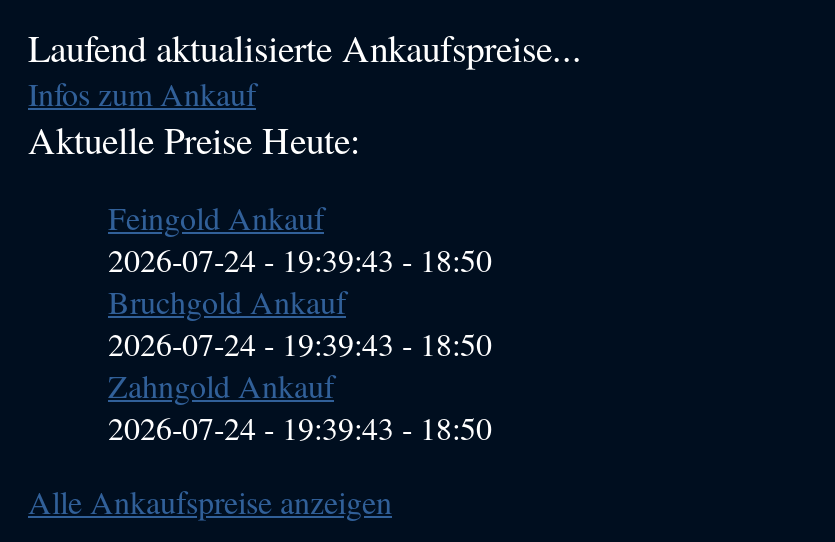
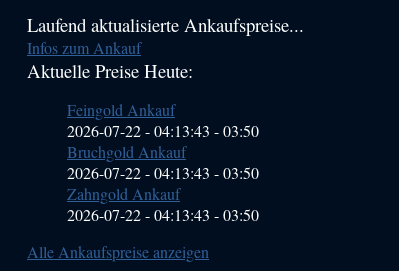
[108,238,492,280] 2026-07-24 - 19:39:43 - 18:50 -> [67,120,259,141] 2026-07-22 - 04:13:43 - 03:50
[108,322,492,364] 2026-07-24 - 19:39:43 - 18:50 -> [67,162,259,183] 2026-07-22 - 04:13:43 - 03:50
[108,406,492,448] 2026-07-24 - 19:39:43 - 18:50 -> [67,204,259,225] 2026-07-22 - 04:13:43 - 03:50

